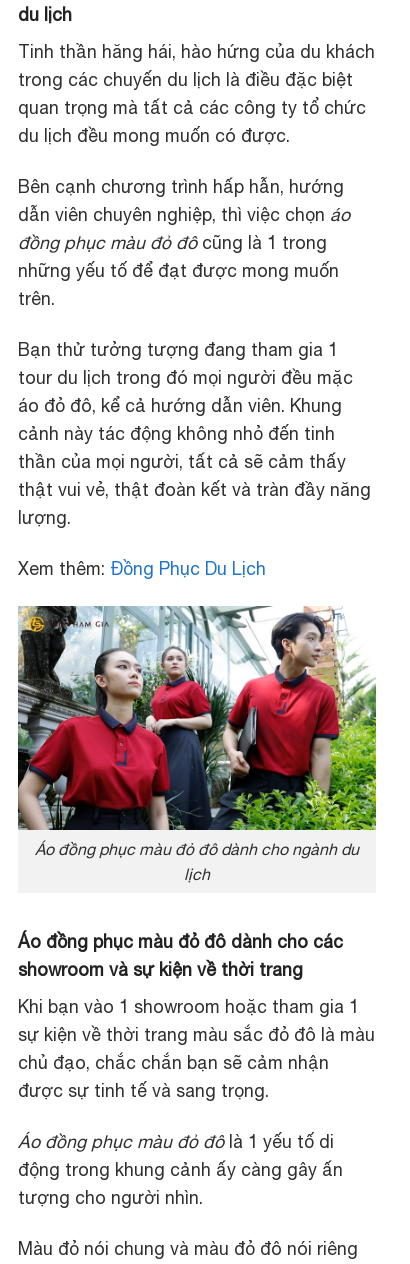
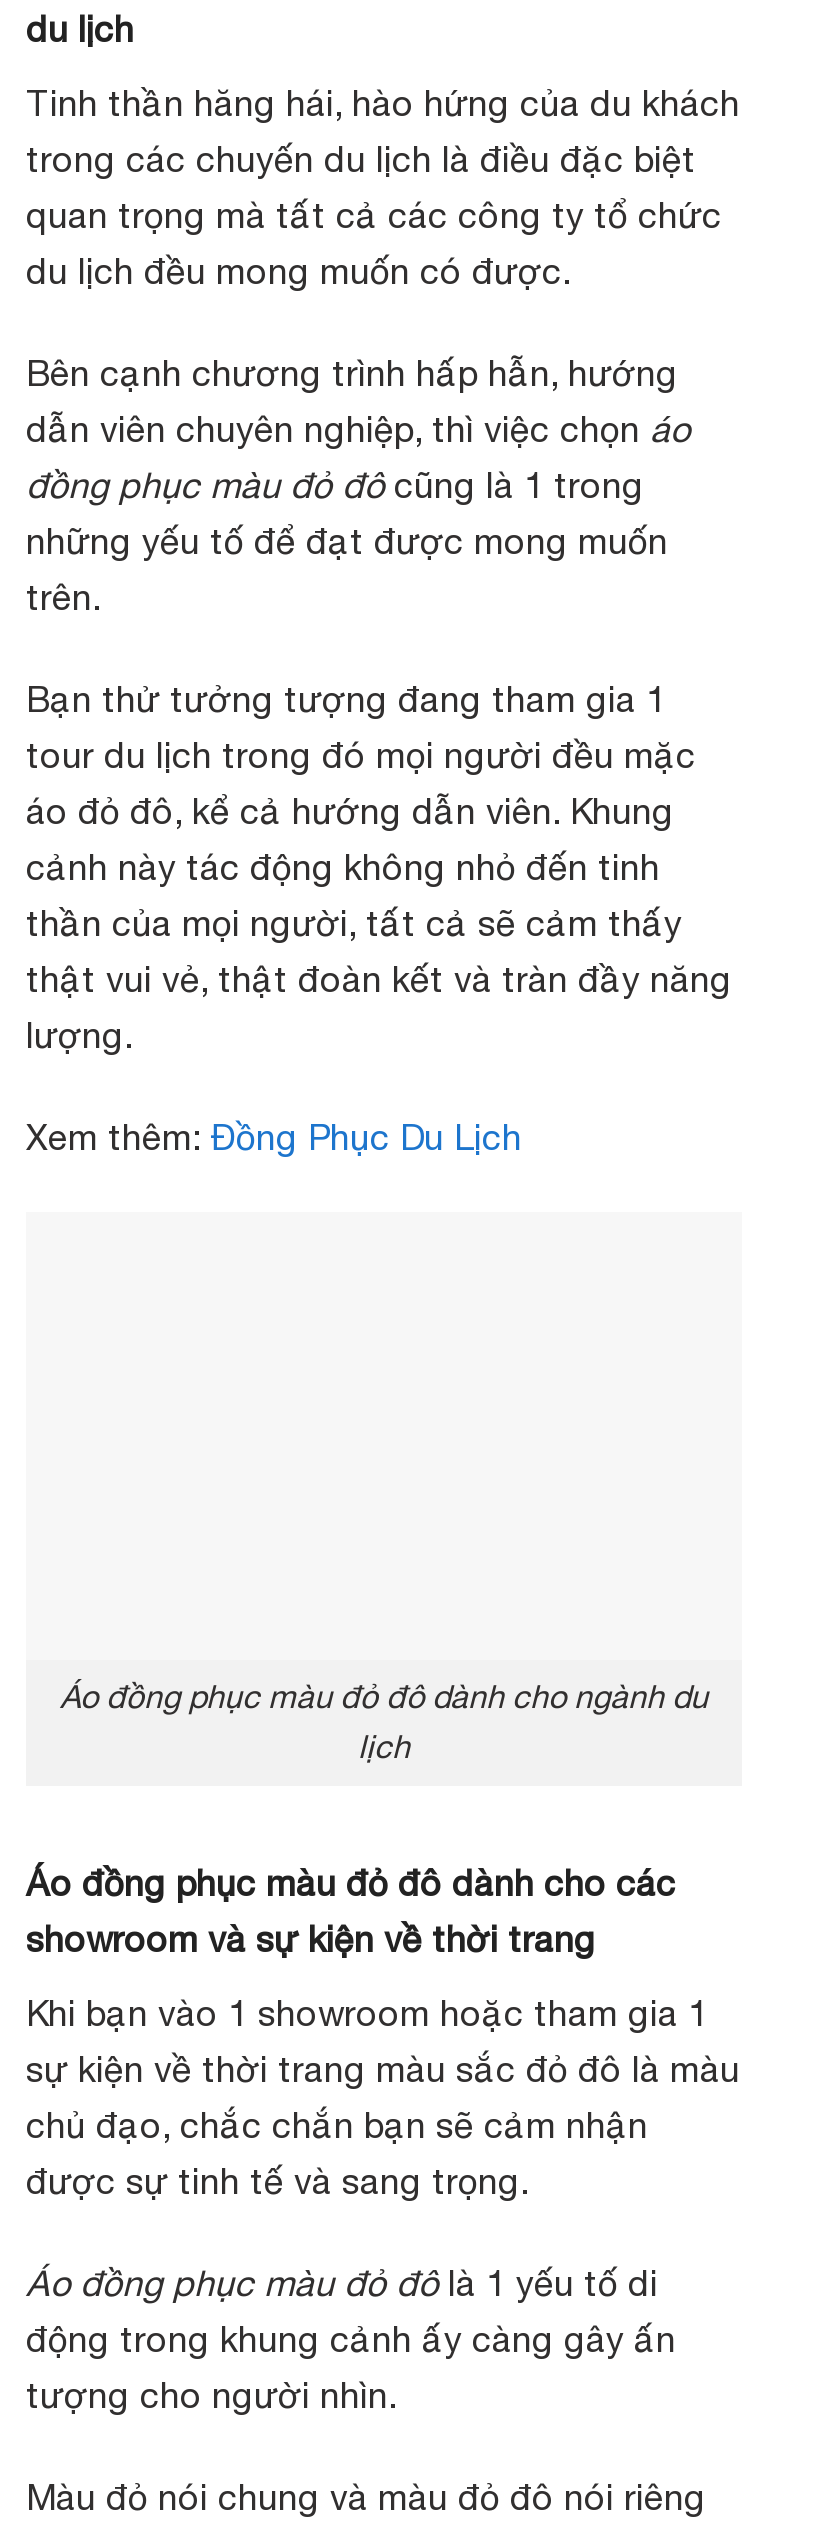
[17,605,377,831] [image] -> none

